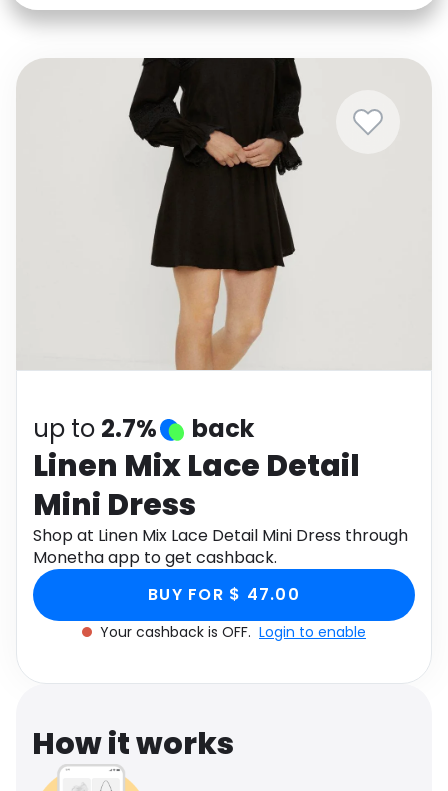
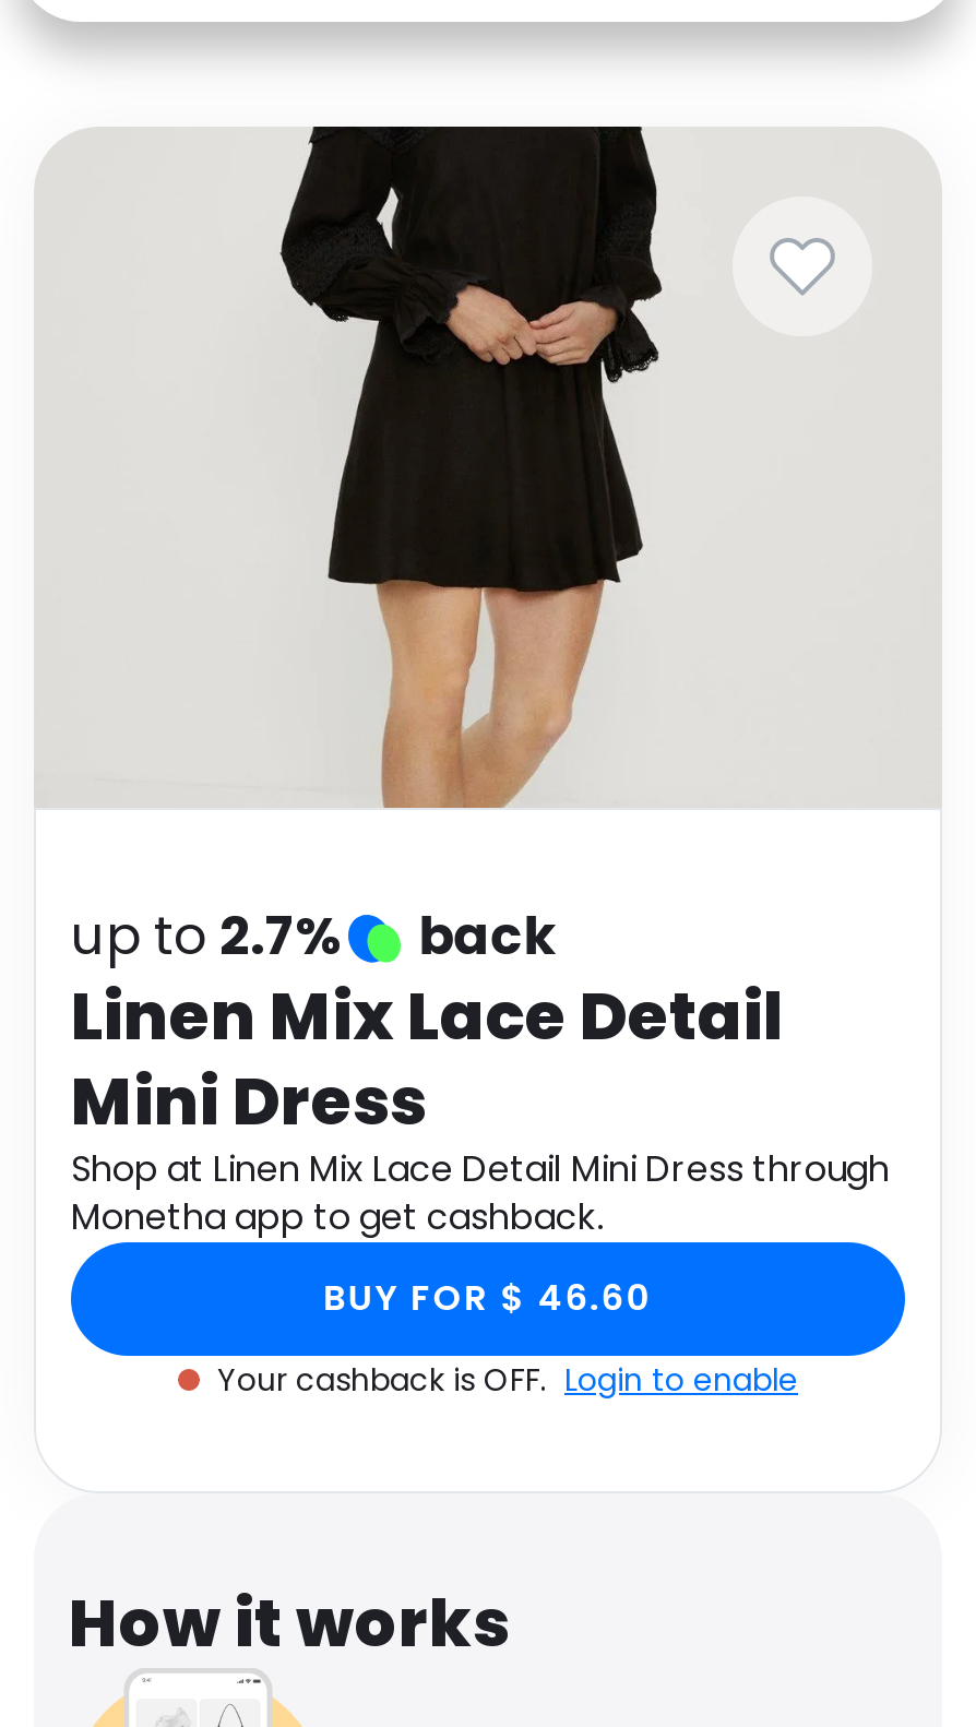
[148,583,300,606] BUY FOR $ 47.00 -> [323,1273,653,1323] BUY FOR $ 46.60

